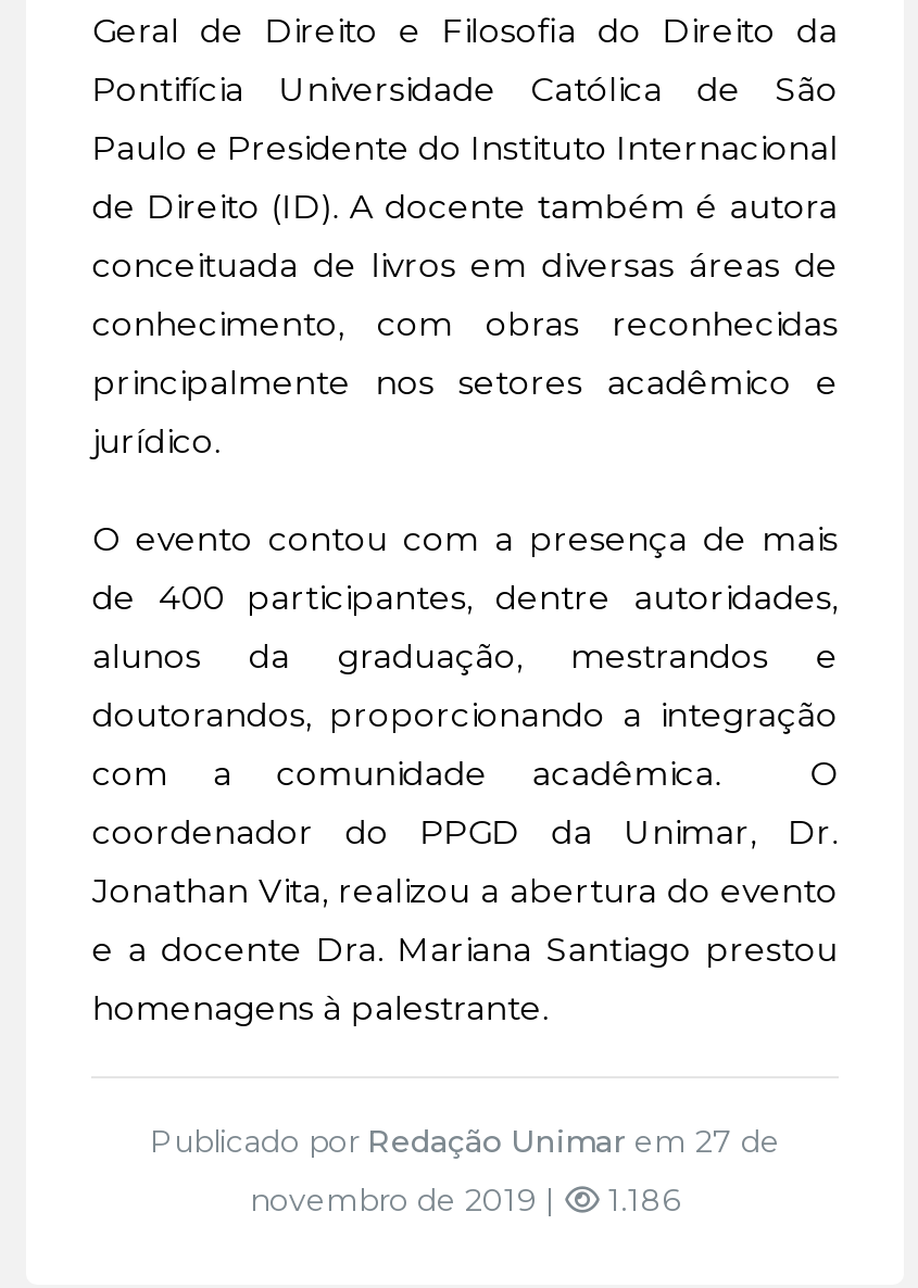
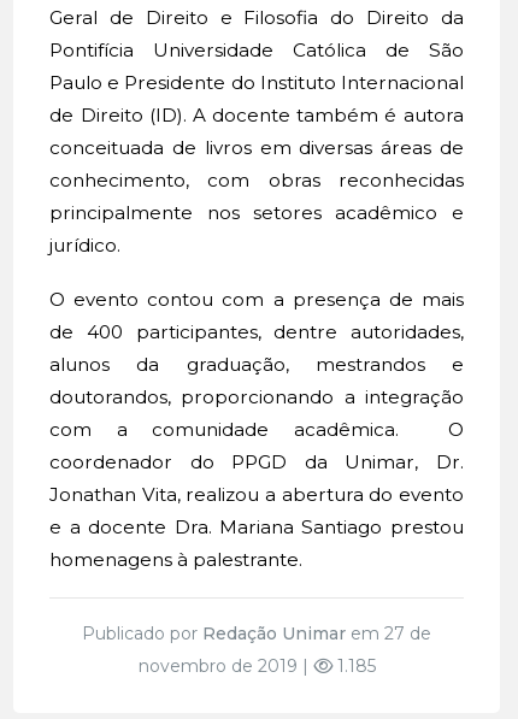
[600,1182,680,1221] 1.186 -> [332,656,375,677] 1.185

